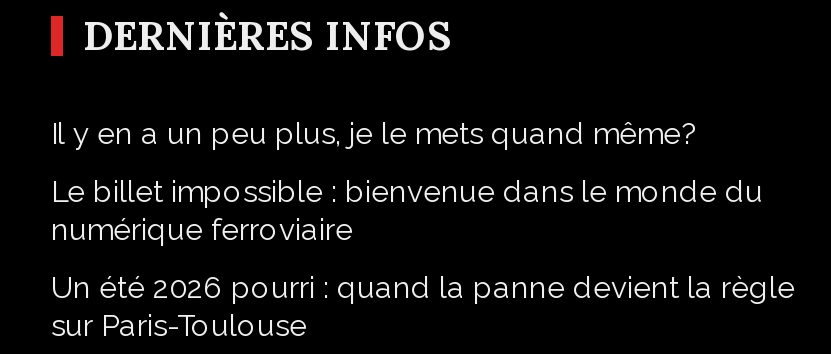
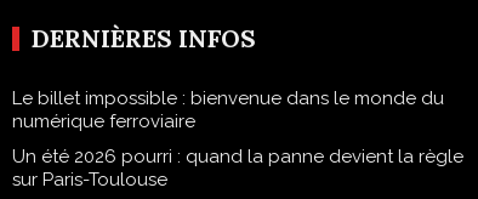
[51,117,695,153] Il y en a un peu plus, je le mets quand même? -> none

